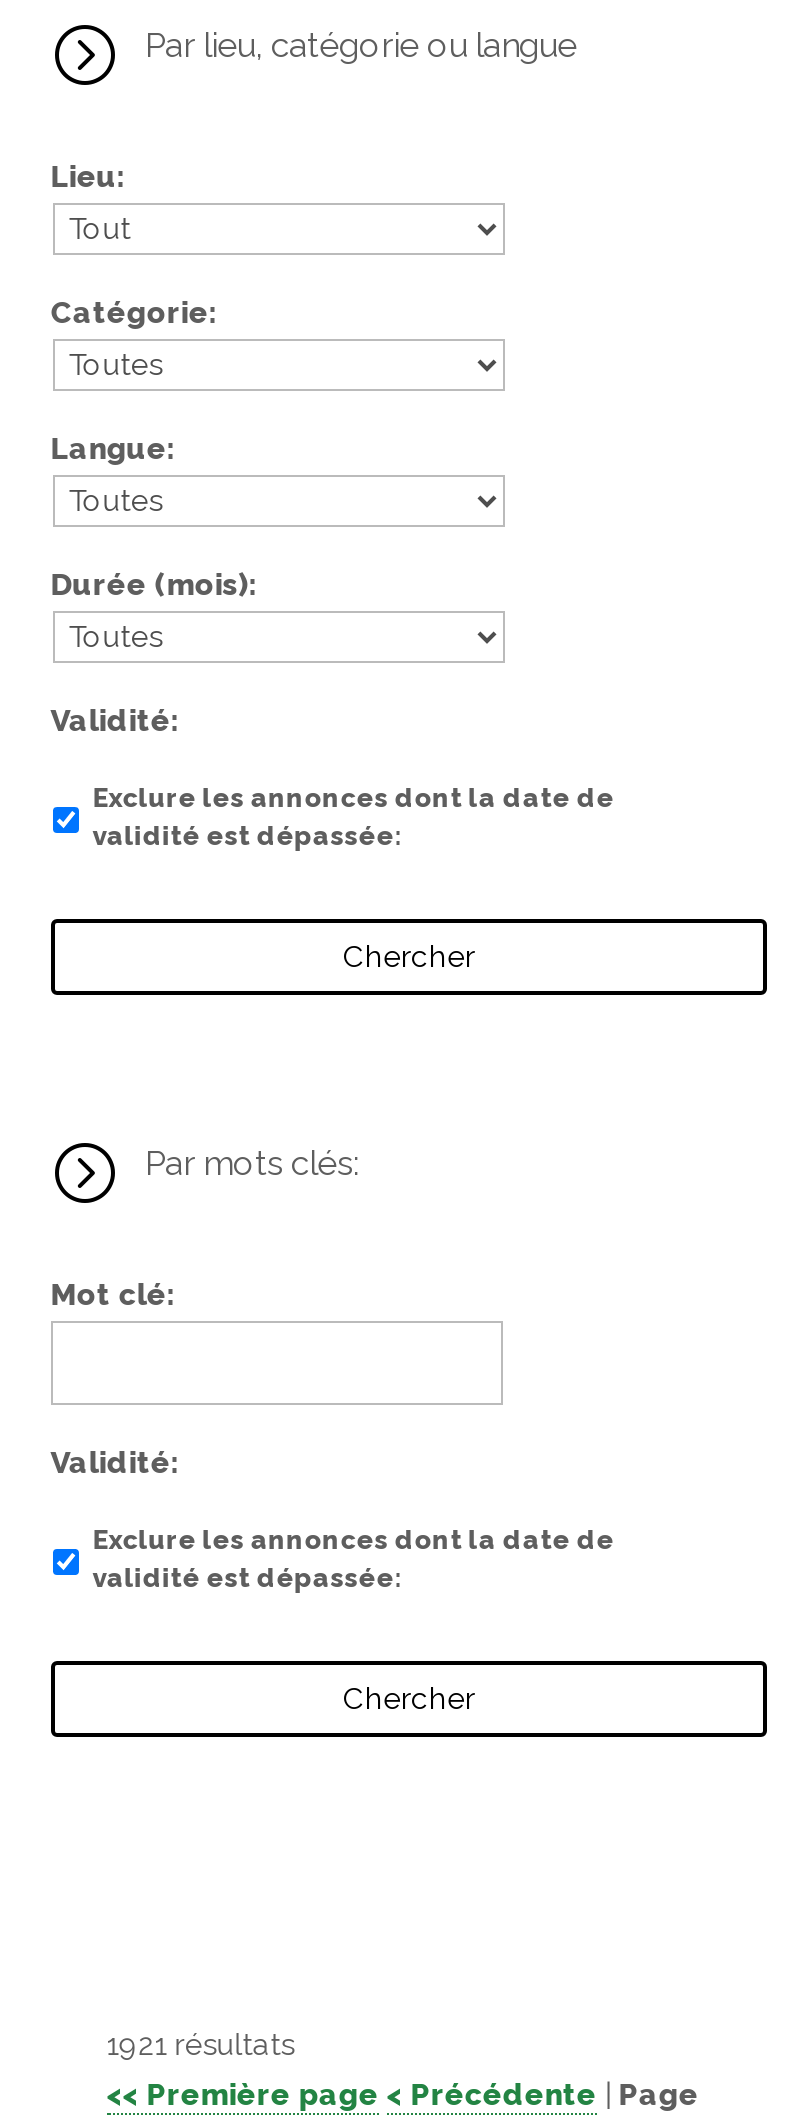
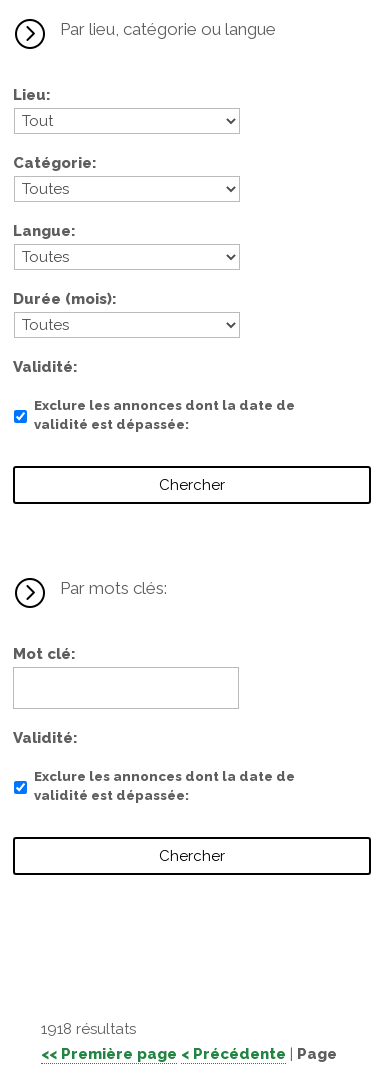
[107,2027,295,2063] 1921 résultats -> [41,1020,136,1038] 1918 résultats

